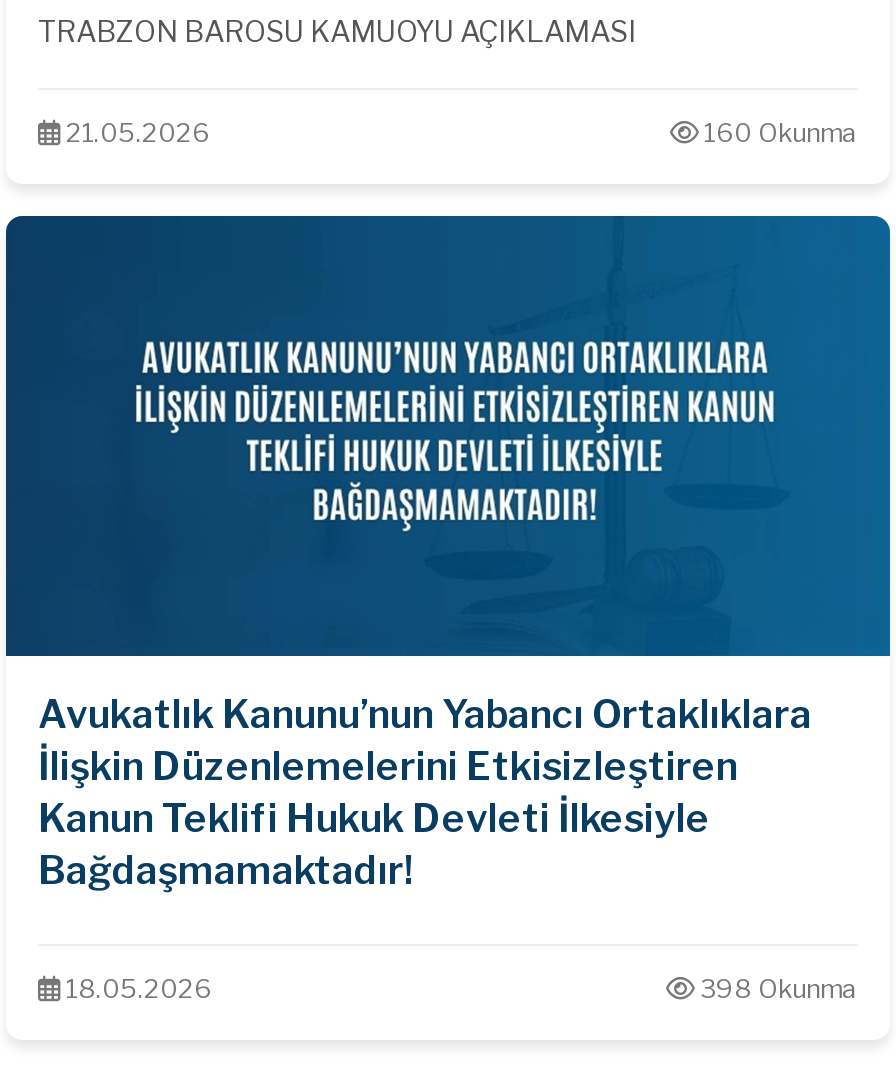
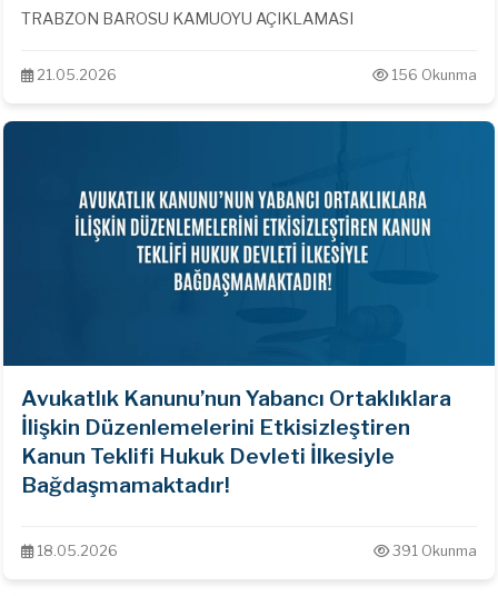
[698,118,858,148] 160 Okunma -> [388,67,477,83] 156 Okunma
[694,974,858,1004] 398 Okunma -> [389,543,477,559] 391 Okunma

